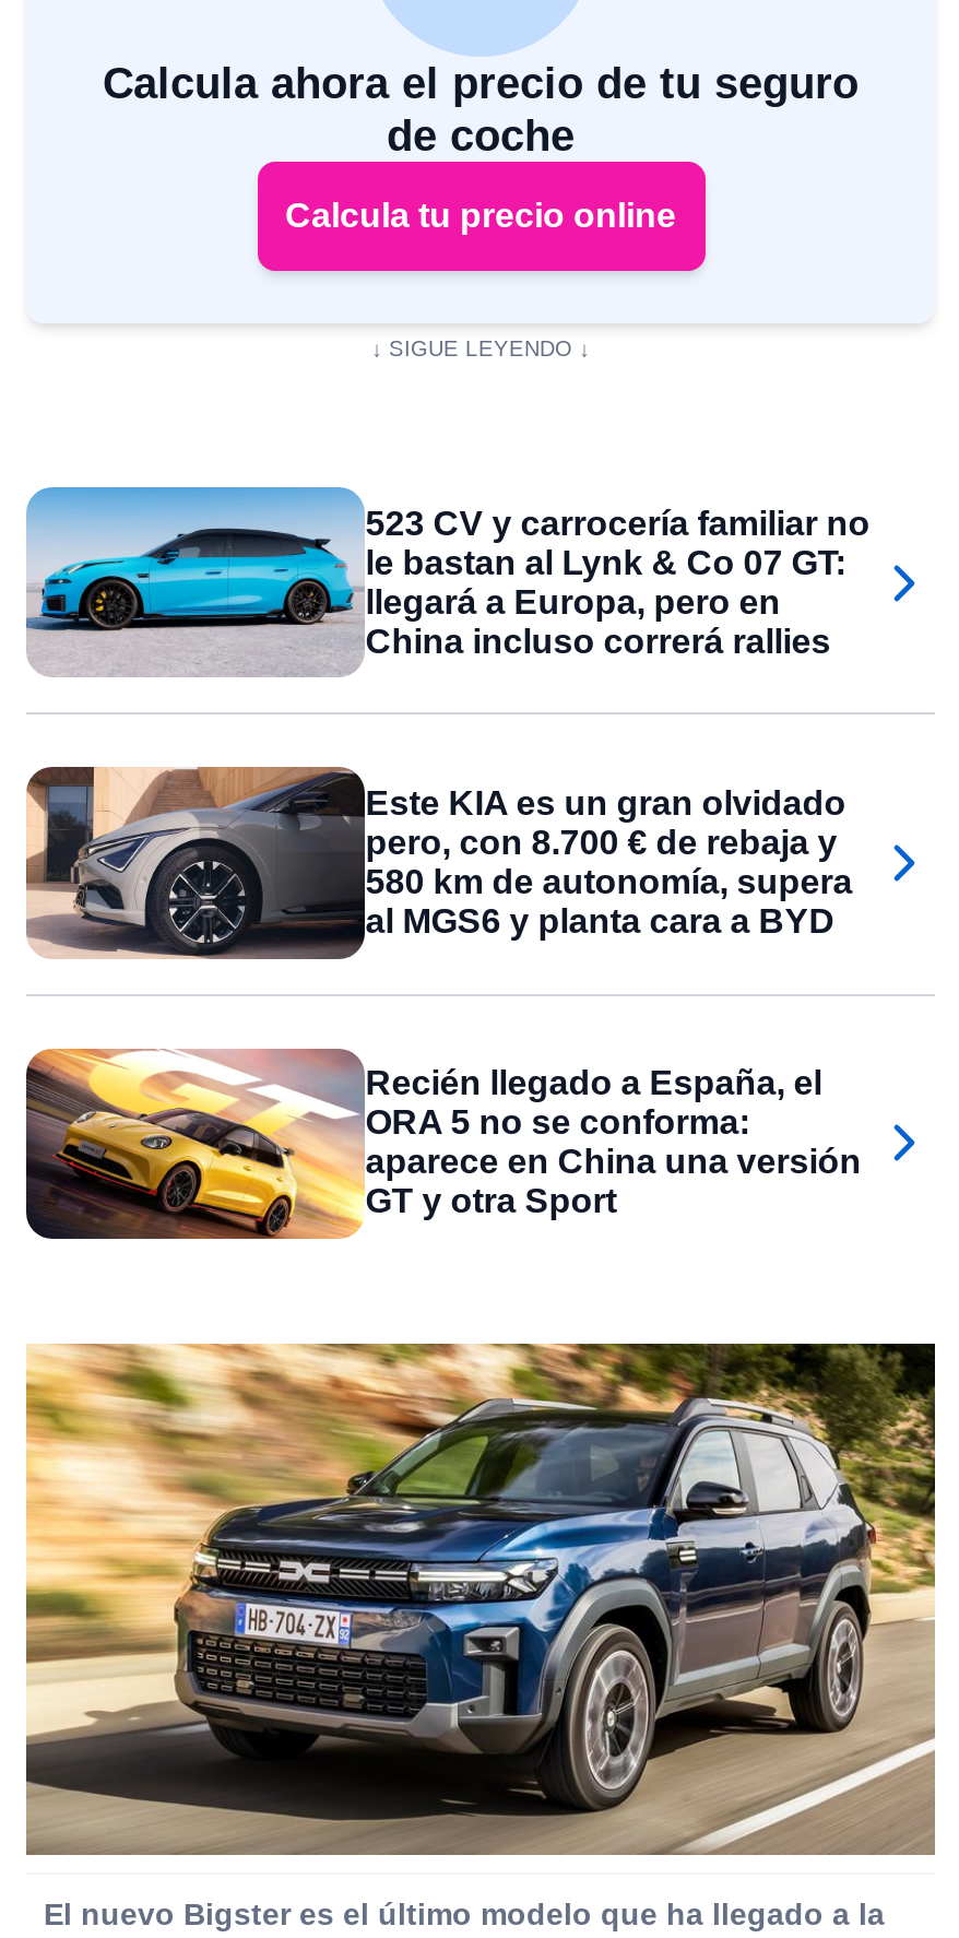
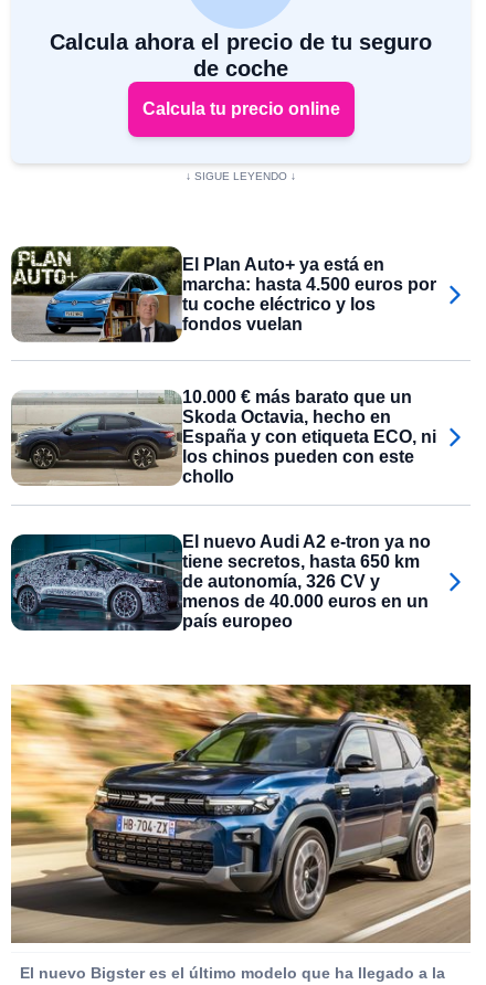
[26,485,870,675] [image] | 523 CV y carrocería familiar no | le bastan al Lynk & Co 07 GT: | llegará a Europa, pero en | China incluso correrá rallies -> [10,245,437,342] [image] | El Plan Auto+ ya está en | marcha: hasta 4.500 euros por | tu coche eléctrico y los | fondos vuelan
[26,765,852,959] [image] | Este KIA es un gran olvidado | pero, con 8.700 € de rebaja y | 580 km de autonomía, supera | al MGS6 y planta cara a BYD -> [11,388,437,486] [image] | 10.000 € más barato que un | Skoda Octavia, hecho en | España y con etiqueta ECO, ni | los chinos pueden con este | chollo
[26,1047,861,1241] [image] | Recién llegado a España, el | ORA 5 no se conforma: | aparece en China una versión | GT y otra Sport -> [11,532,431,632] [image] | El nuevo Audi A2 e-tron ya no | tiene secretos, hasta 650 km | de autonomía, 326 CV y | menos de 40.000 euros en un | país europeo

